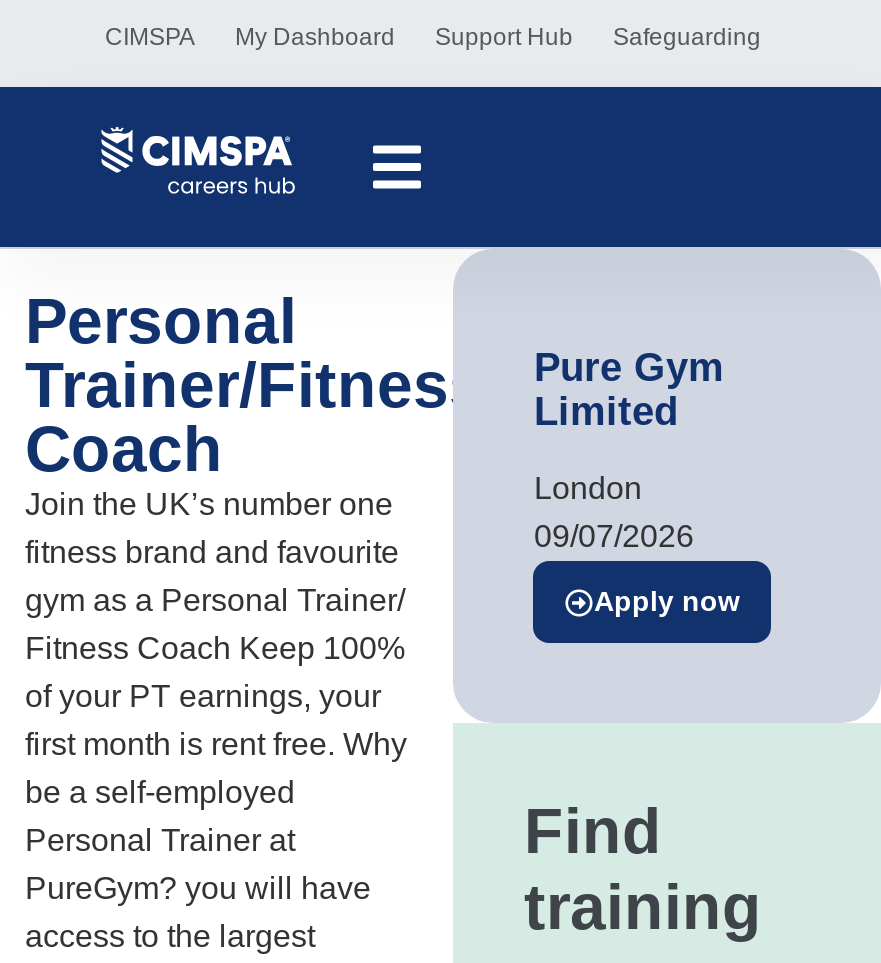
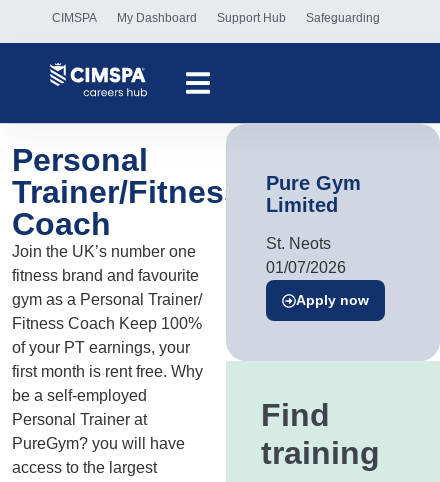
[534,471,694,553] London | 09/07/2026 -> [266,235,346,276] St. Neots | 01/07/2026

